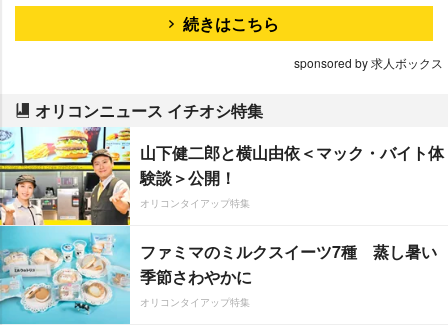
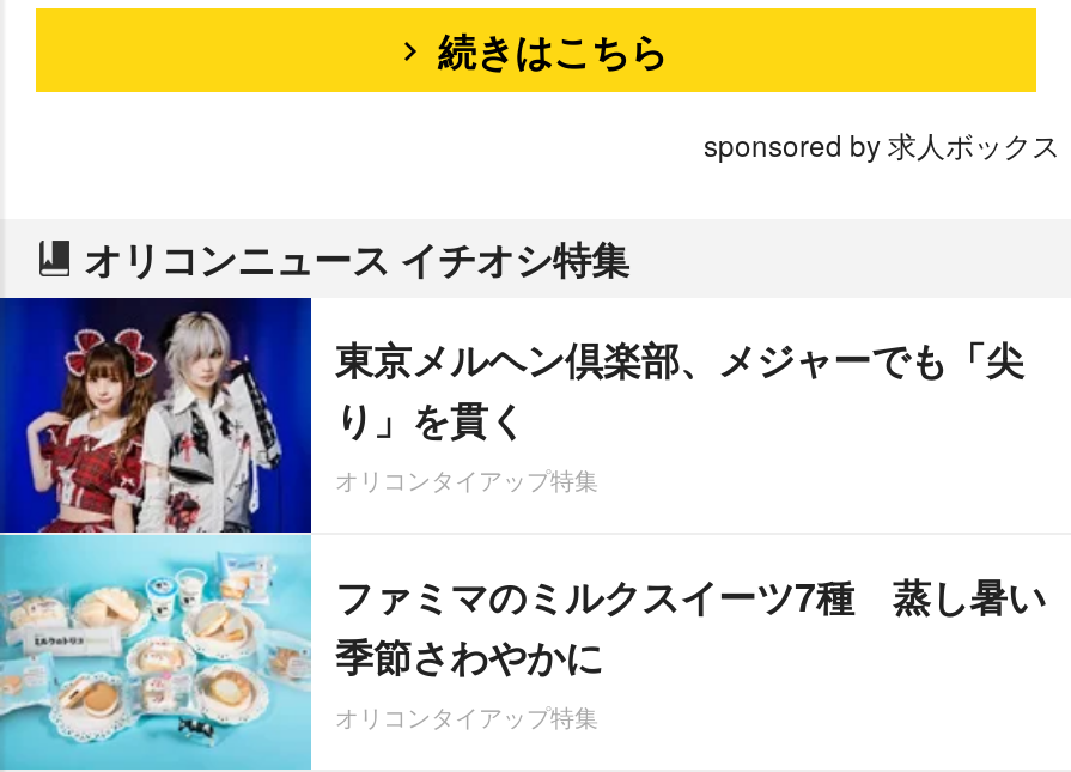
[3,126,444,226] [image] | 山下健二郎と横山由依＜マック・バイト体 | 験談＞公開！ -> [7,296,1024,535] [image] | 東京メルヘン倶楽部、メジャーでも「尖 | り」を貫く

